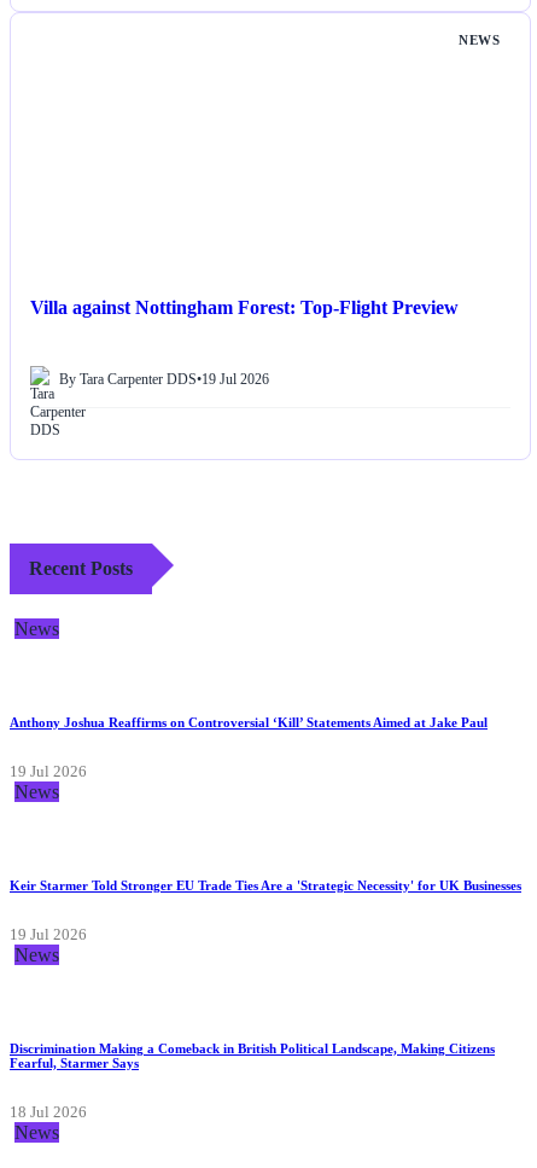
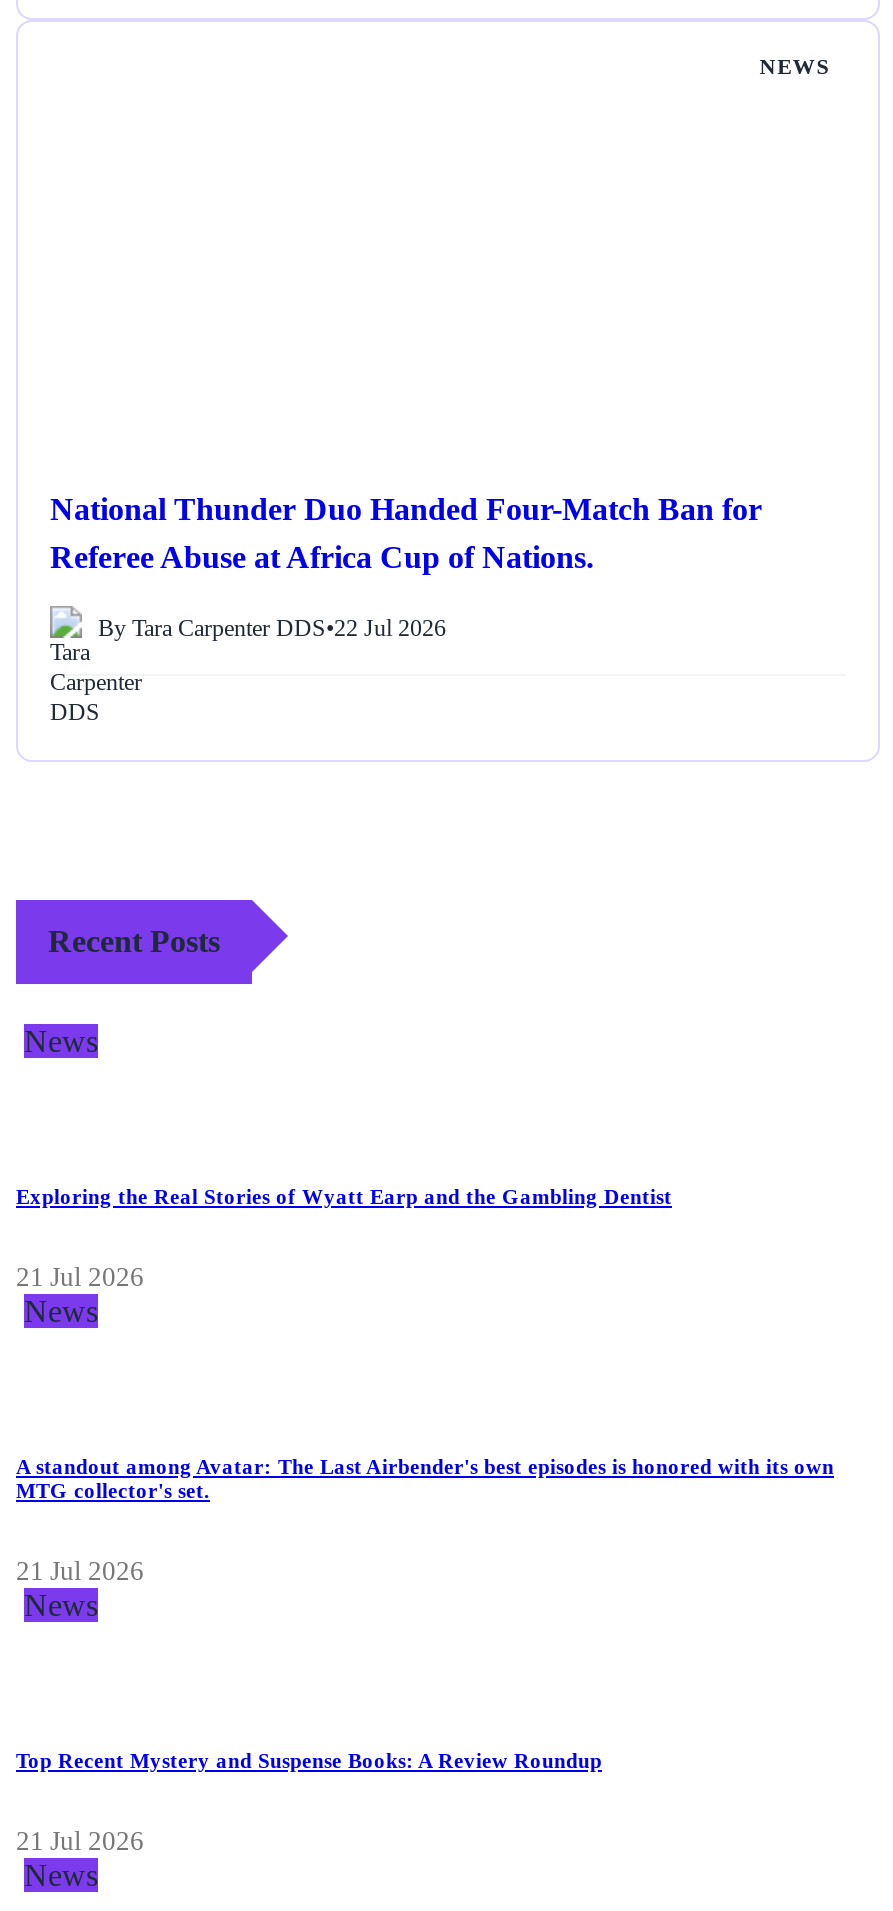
[30,297,459,317] Villa against Nottingham Forest: Top-Flight Preview -> [50,491,762,573] National Thunder Duo Handed Four-Match Ban for | Referee Abuse at Africa Cup of Nations.
[59,371,269,388] By Tara Carpenter DDS•19 Jul 2026 -> [98,614,446,642] By Tara Carpenter DDS•22 Jul 2026
[10,715,488,730] Anthony Joshua Reaffirms on Controversial ‘Kill’ Statements Aimed at Jake Paul -> [16,1184,672,1208] Exploring the Real Stories of Wyatt Earp and the Gambling Dentist
[10,762,87,780] 19 Jul 2026 -> [16,1262,144,1292] 21 Jul 2026
[10,878,521,893] Keir Starmer Told Stronger EU Trade Ties Are a 'Strategic Necessity' for UK Businesses -> [16,1454,834,1502] A standout among Avatar: The Last Airbender's best episodes is honored with its own | MTG collector's set.
[10,925,87,943] 19 Jul 2026 -> [16,1556,144,1586] 21 Jul 2026
[10,1041,495,1070] Discrimination Making a Comeback in British Political Landscape, Making Citizens | Fearful, Starmer Says -> [16,1748,602,1772] Top Recent Mystery and Suspense Books: A Review Roundup
[10,1103,87,1121] 18 Jul 2026 -> [16,1826,144,1856] 21 Jul 2026

